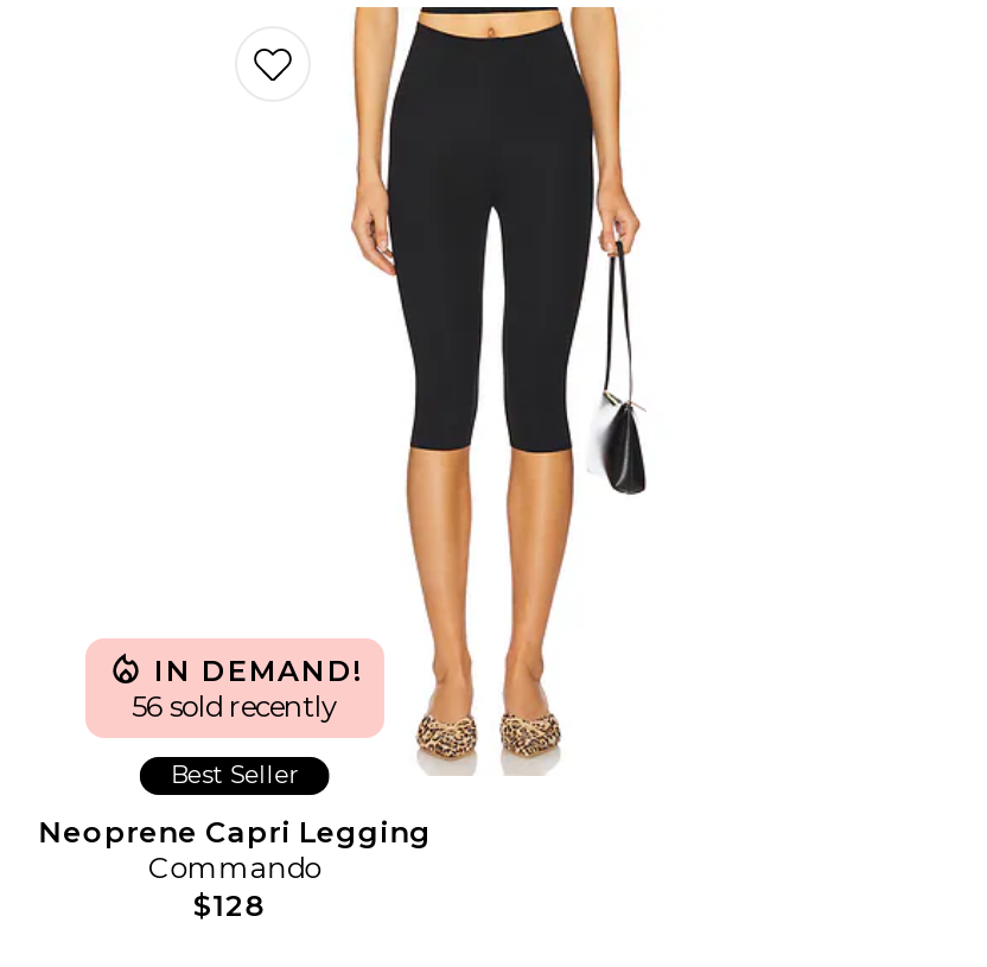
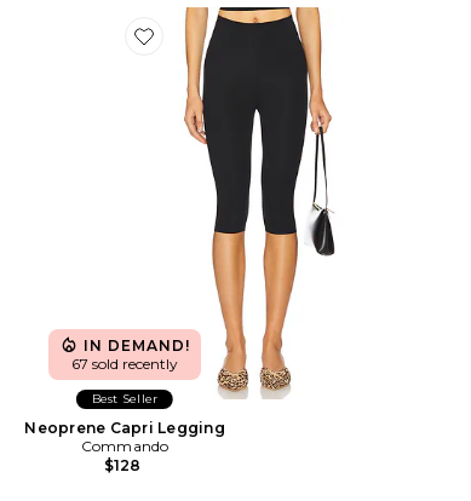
[132,688,338,724] 56 sold recently -> [71,355,178,373] 67 sold recently

